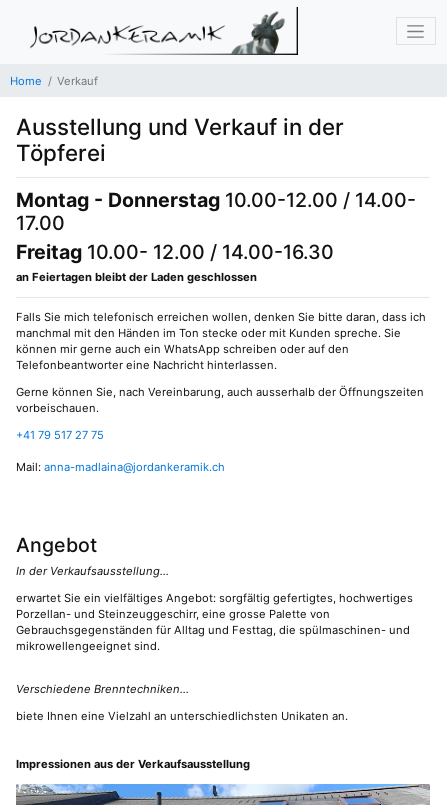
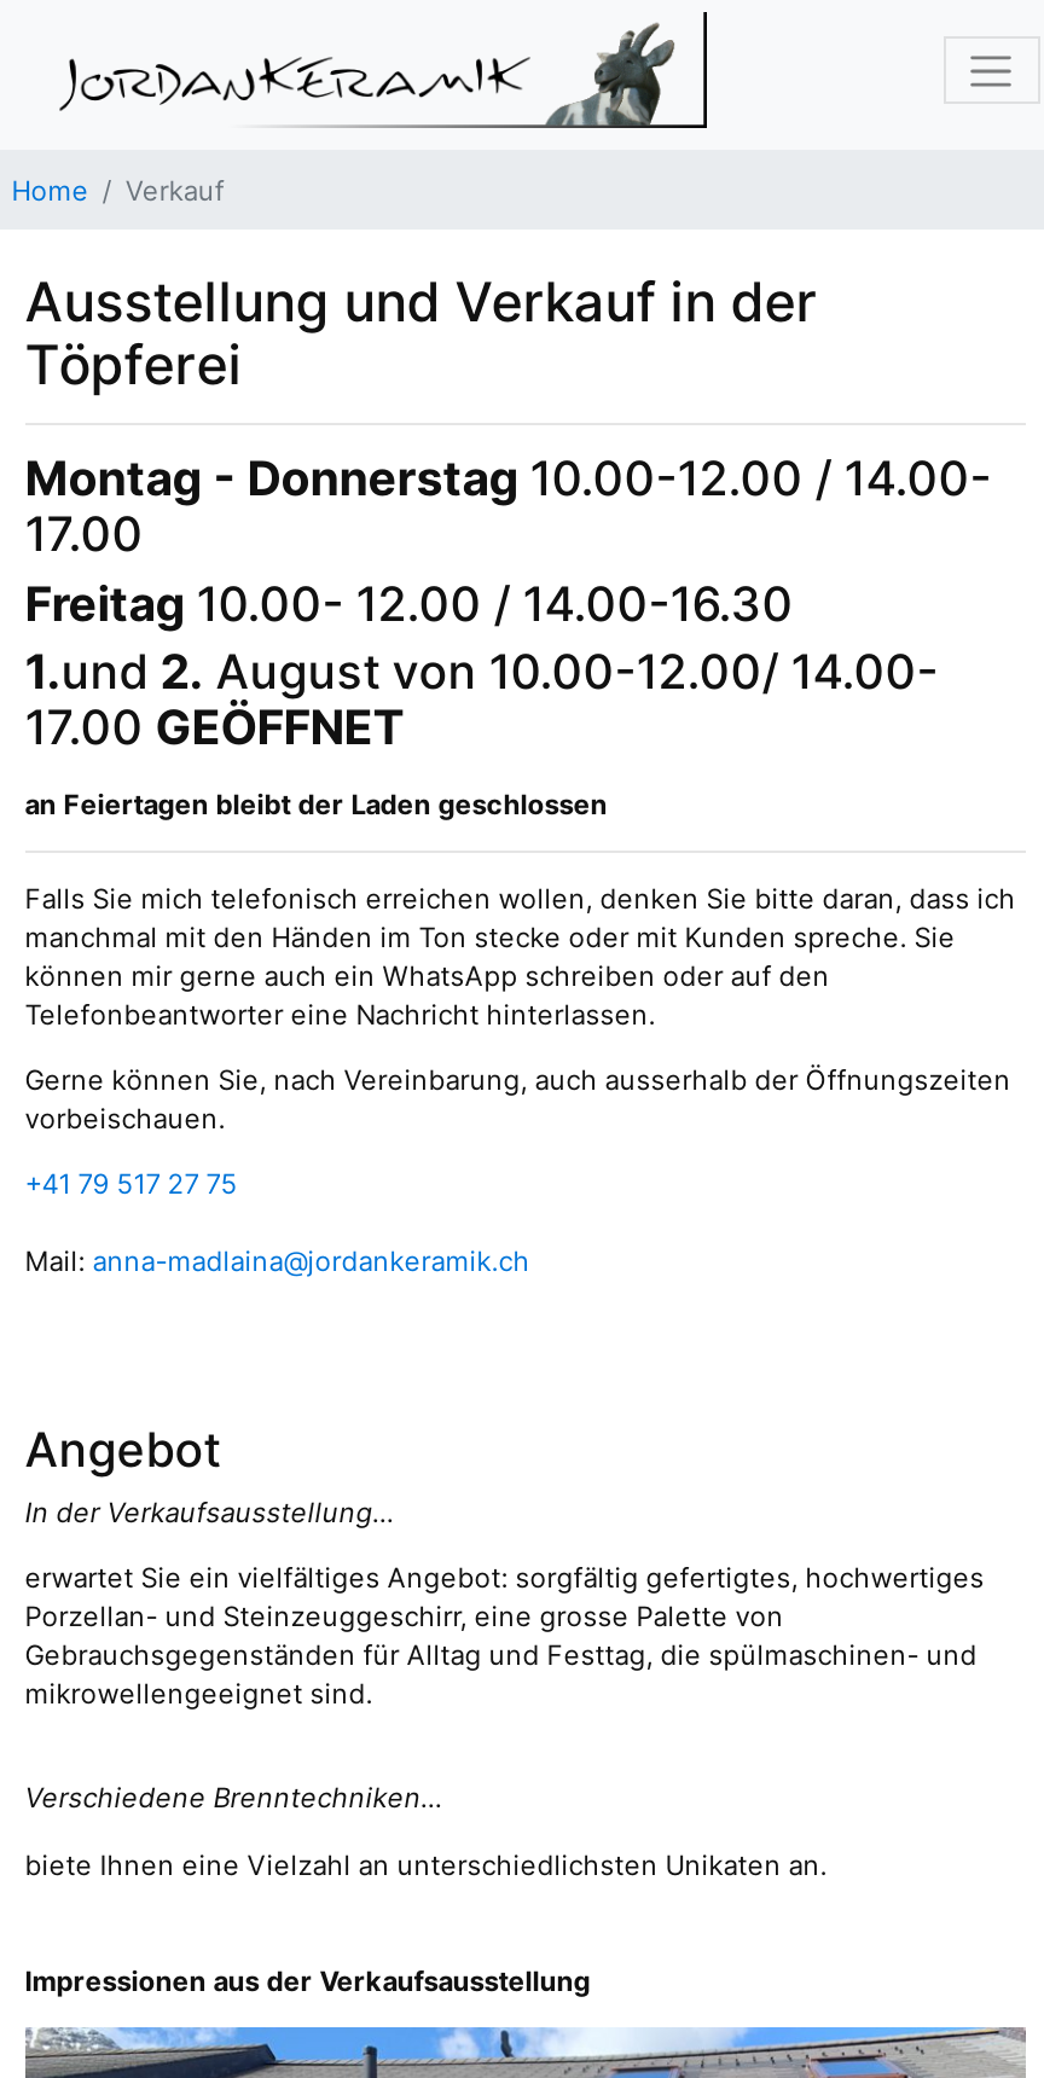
none -> [25,643,938,757] 1.und 2. August von 10.00-12.00/ 14.00- | 17.00 GEÖFFNET

